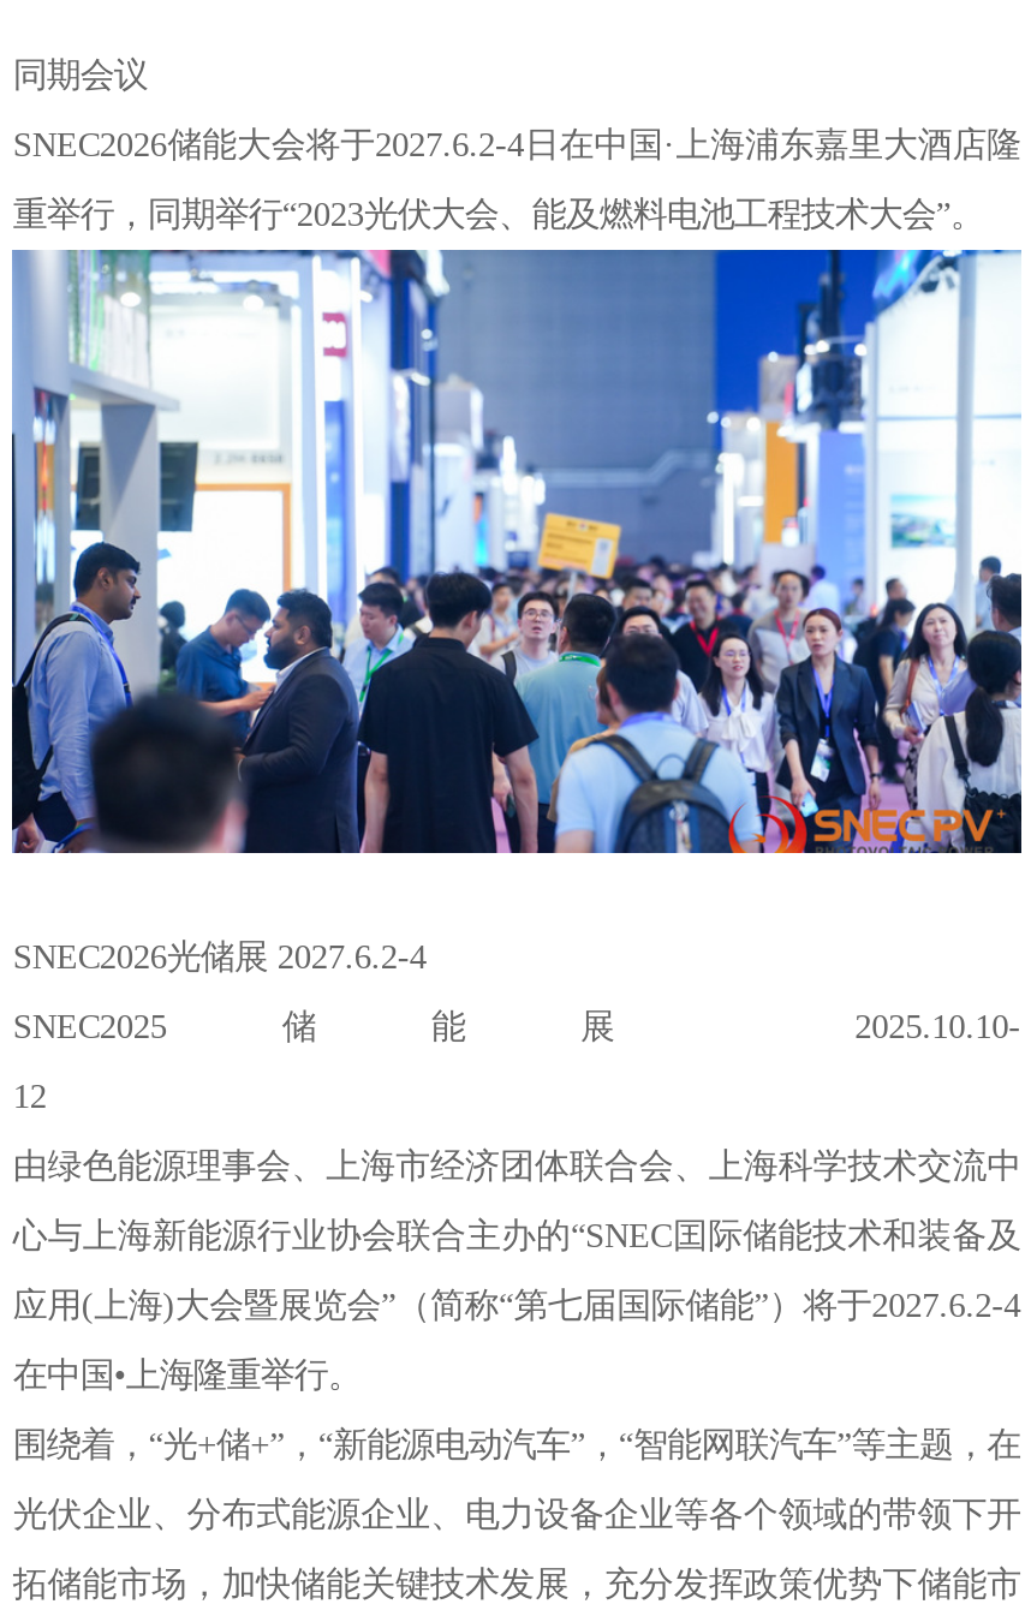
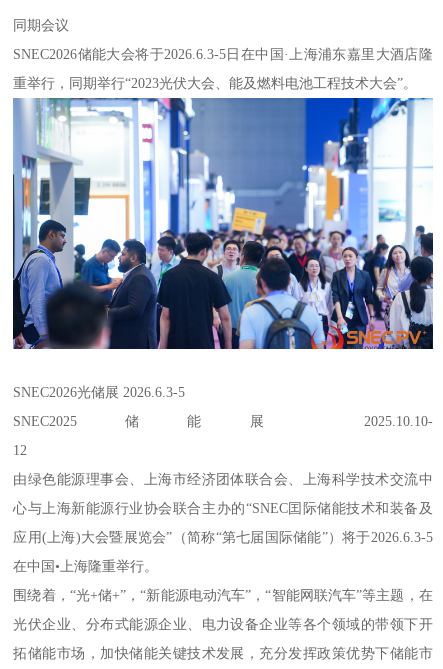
[13,124,1021,163] SNEC2026储能大会将于2027.6.2-4日在中国·上海浦东嘉里大酒店隆 -> [13,46,433,62] SNEC2026储能大会将于2026.6.3-5日在中国·上海浦东嘉里大酒店隆
[13,938,426,977] SNEC2026光储展 2027.6.2-4 -> [13,384,185,400] SNEC2026光储展 2026.6.3-5
[13,1287,1021,1325] 应用(上海)大会暨展览会”（简称“第七届国际储能”）将于2027.6.2-4 -> [13,529,433,545] 应用(上海)大会暨展览会”（简称“第七届国际储能”）将于2026.6.3-5

